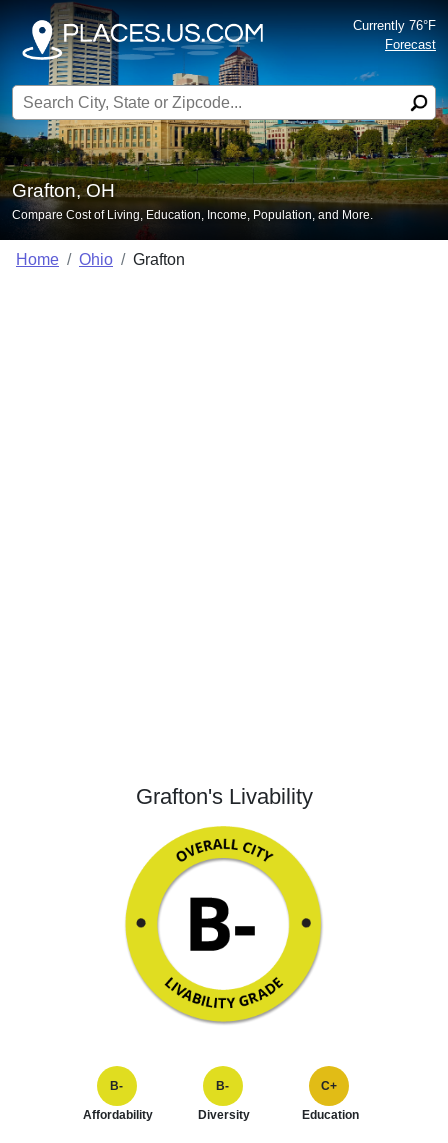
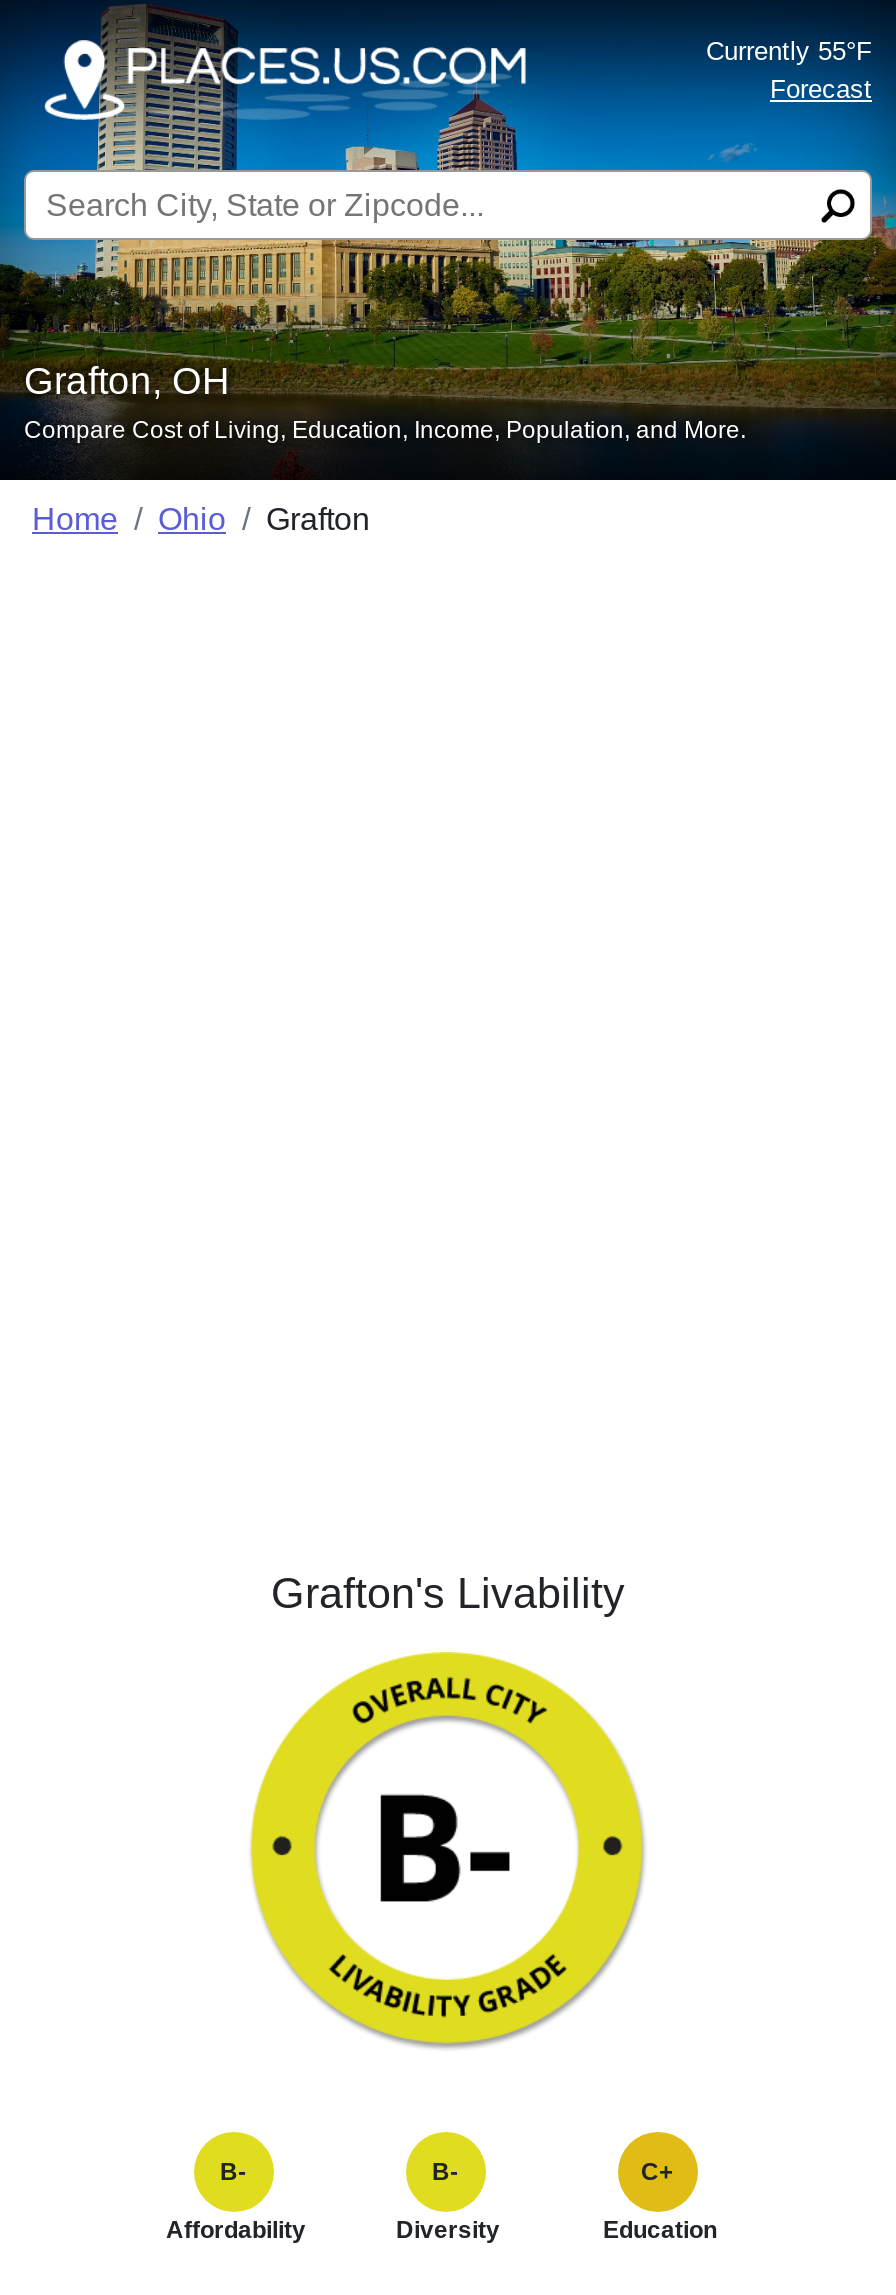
[353,18,436,33] Currently 76°F -> [706,36,872,66] Currently 55°F

